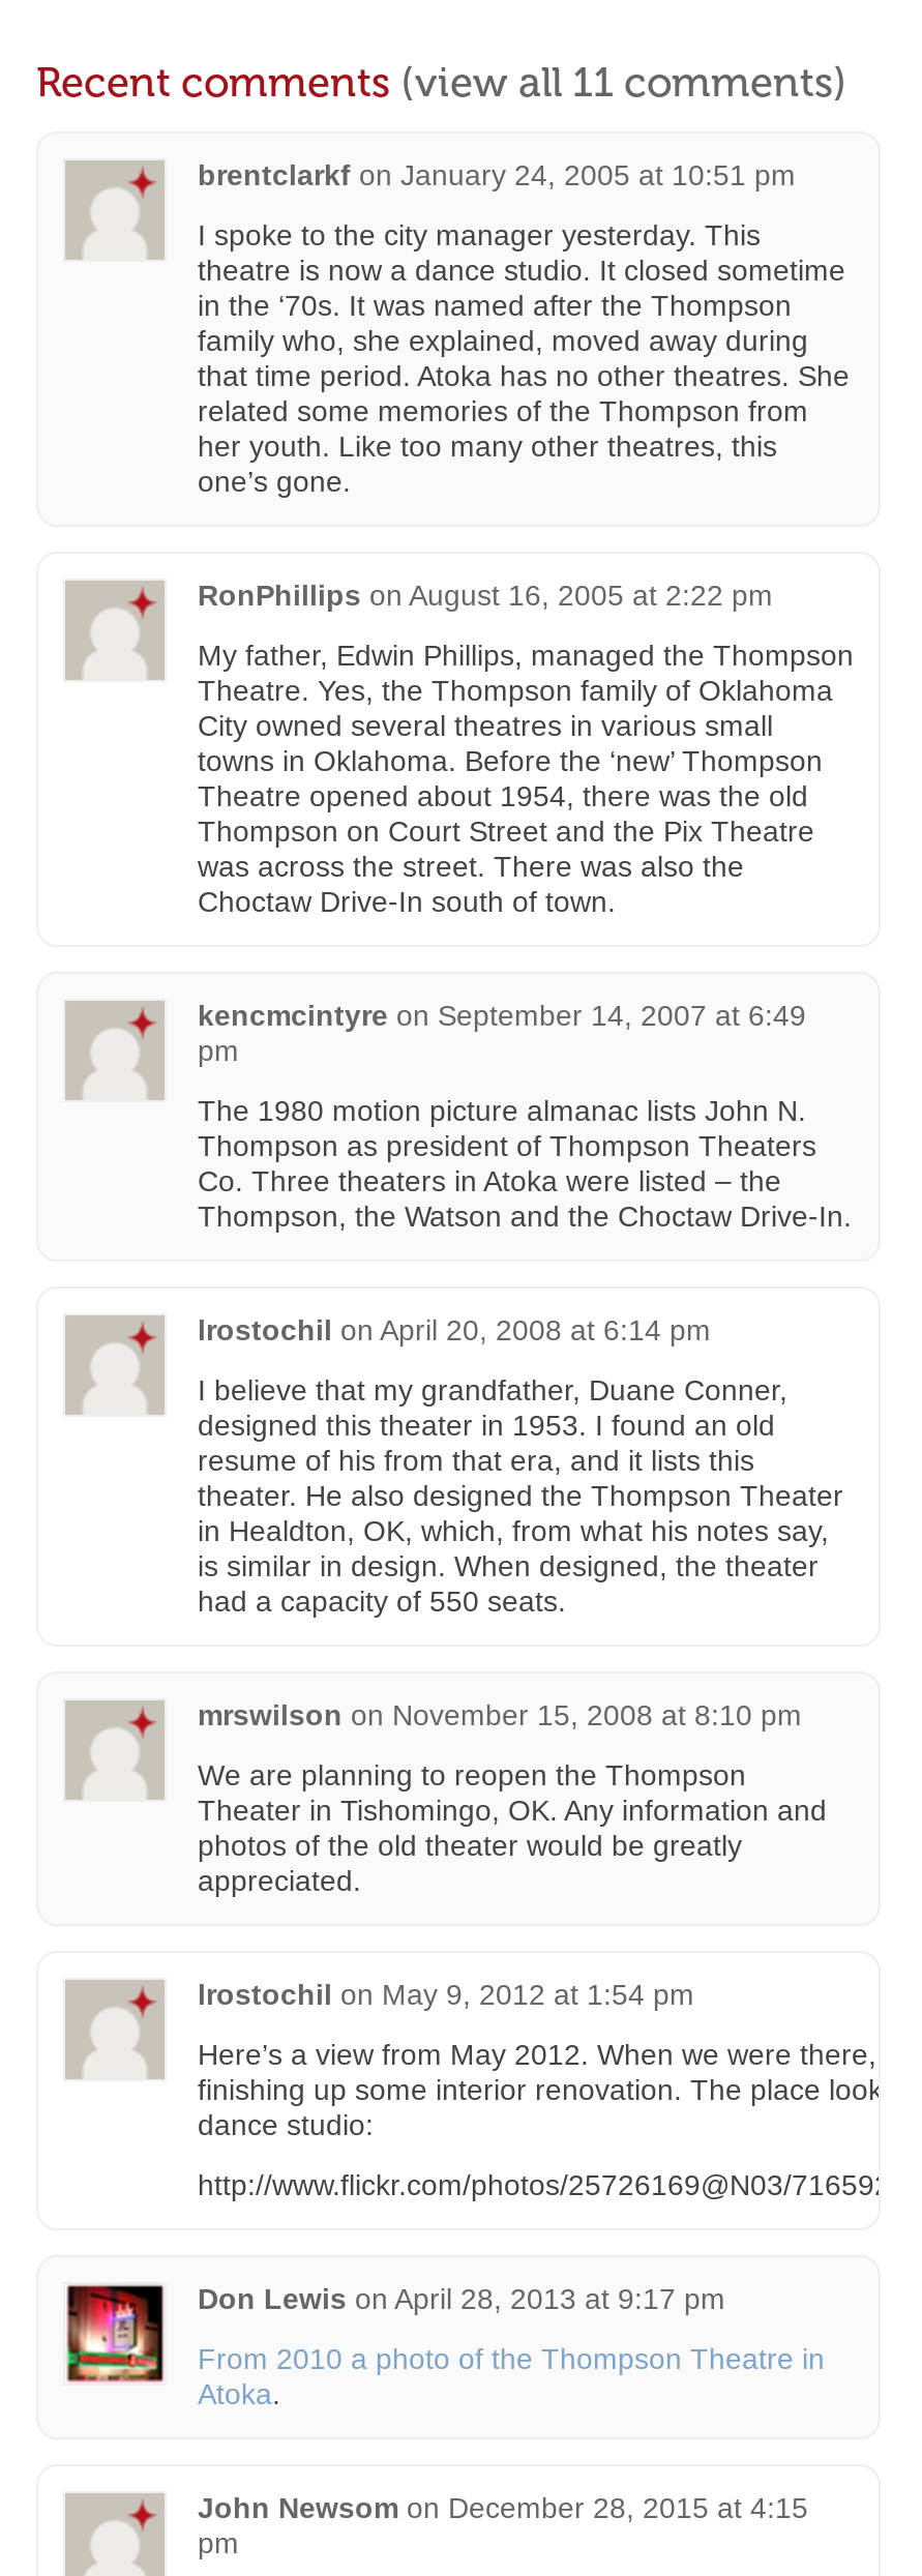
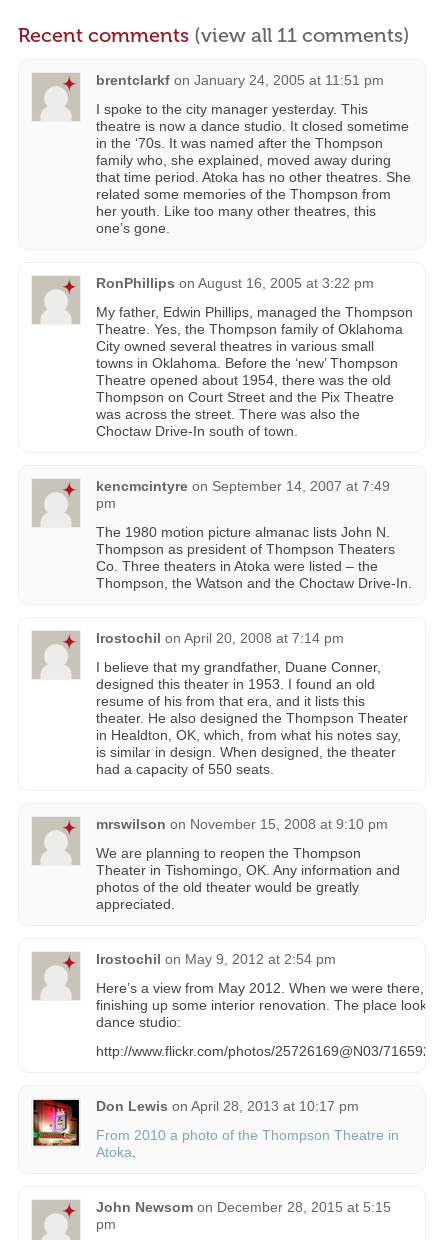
[198,159,796,192] brentclarkf on January 24, 2005 at 10:51 pm -> [96,72,384,88] brentclarkf on January 24, 2005 at 11:51 pm
[198,579,773,612] RonPhillips on August 16, 2005 at 2:22 pm -> [96,275,374,291] RonPhillips on August 16, 2005 at 3:22 pm
[198,999,806,1032] kencmcintyre on September 14, 2007 at 6:49 -> [96,478,390,494] kencmcintyre on September 14, 2007 at 7:49
[198,1314,711,1347] lrostochil on April 20, 2008 at 6:14 pm -> [96,630,344,646] lrostochil on April 20, 2008 at 7:14 pm
[198,1699,802,1732] mrswilson on November 15, 2008 at 8:10 pm -> [96,816,388,832] mrswilson on November 15, 2008 at 9:10 pm
[198,1978,694,2012] lrostochil on May 9, 2012 at 1:54 pm -> [96,951,336,967] lrostochil on May 9, 2012 at 2:54 pm
[198,2283,725,2316] Don Lewis on April 28, 2013 at 9:17 pm -> [96,1098,359,1114] Don Lewis on April 28, 2013 at 10:17 pm
[198,2492,808,2525] John Newsom on December 28, 2015 at 4:15 -> [96,1199,391,1215] John Newsom on December 28, 2015 at 5:15

